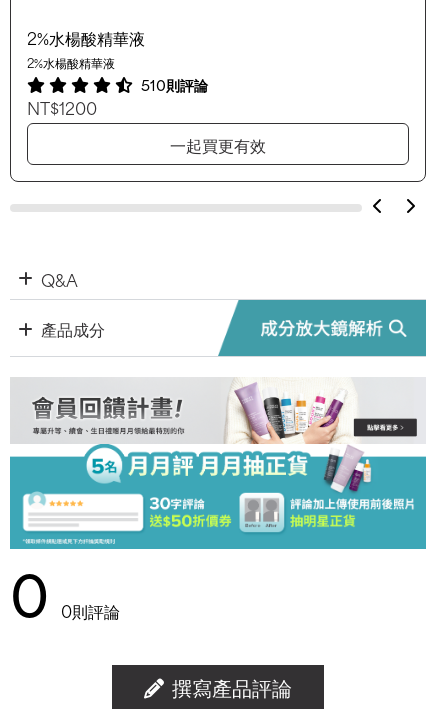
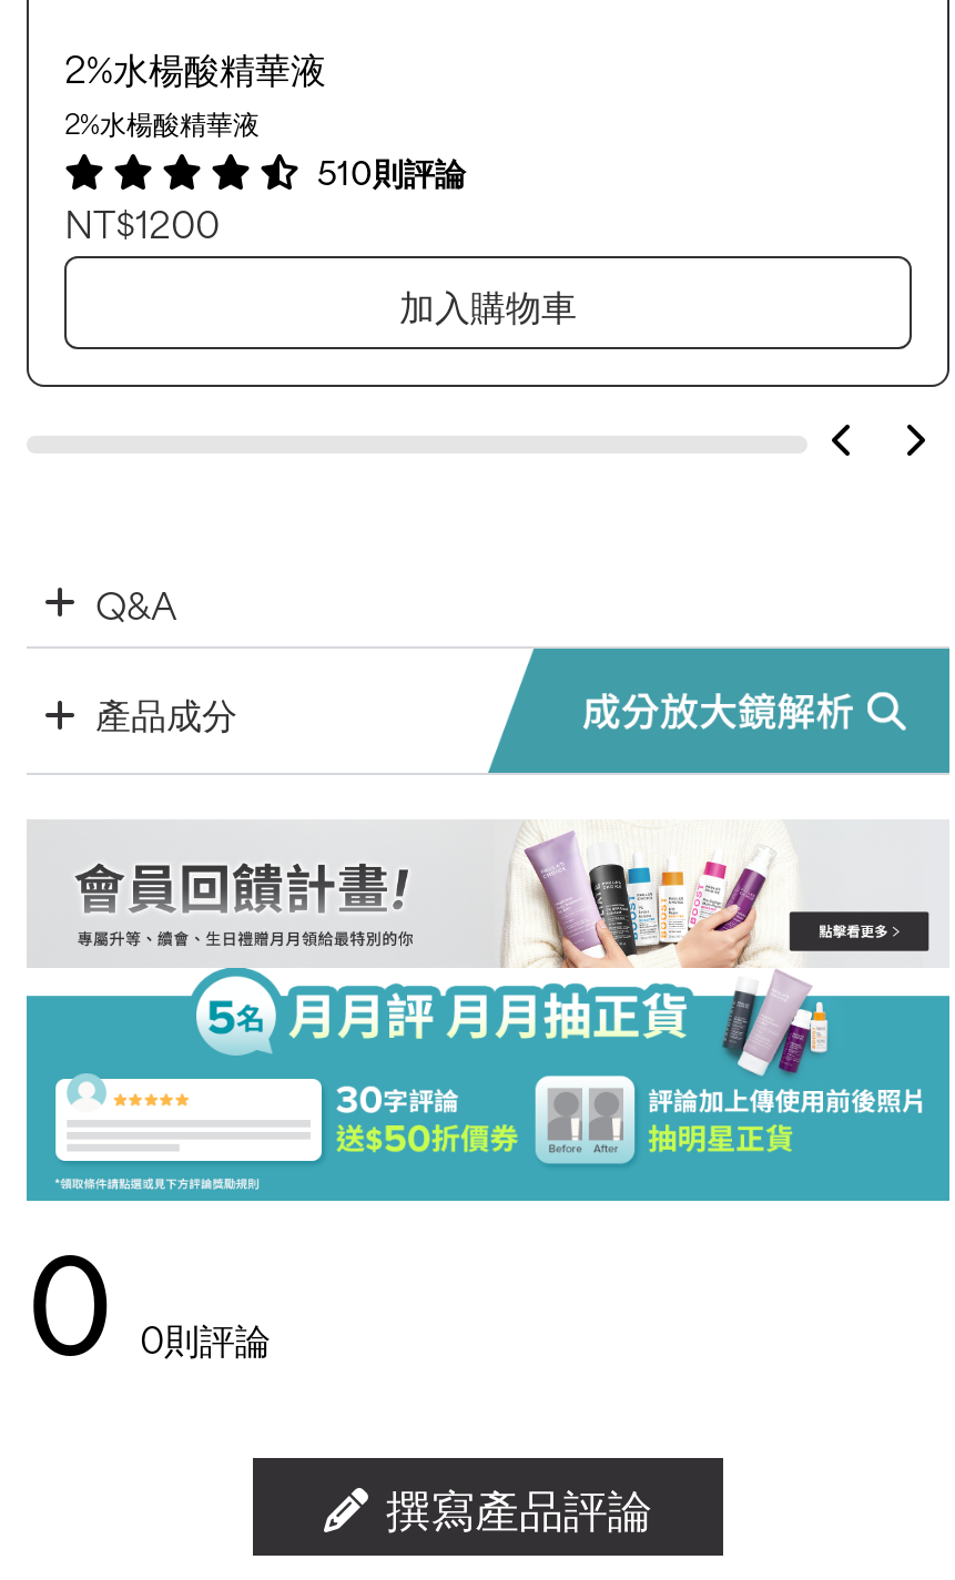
[170,131,266,157] 一起買更有效 -> [399,274,577,332] 加入購物車

